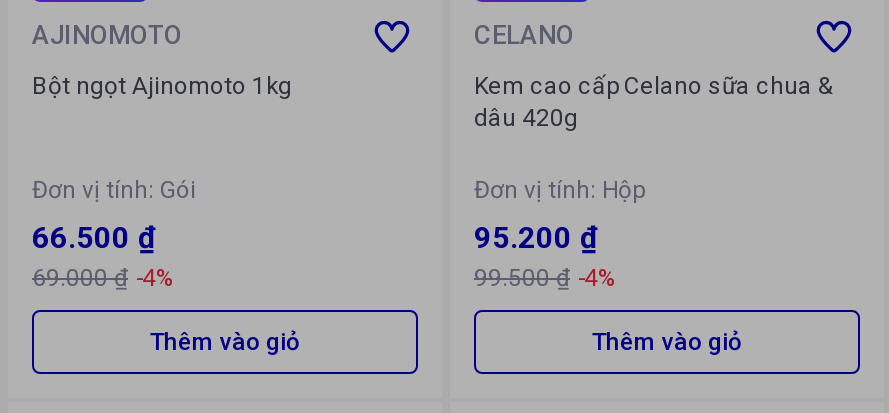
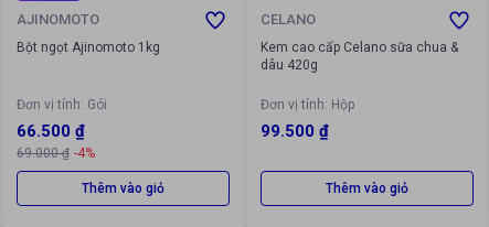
[474,221,616,293] 95.200 ₫ | 99.500 ₫ -4% -> [261,122,329,141] 99.500 ₫

